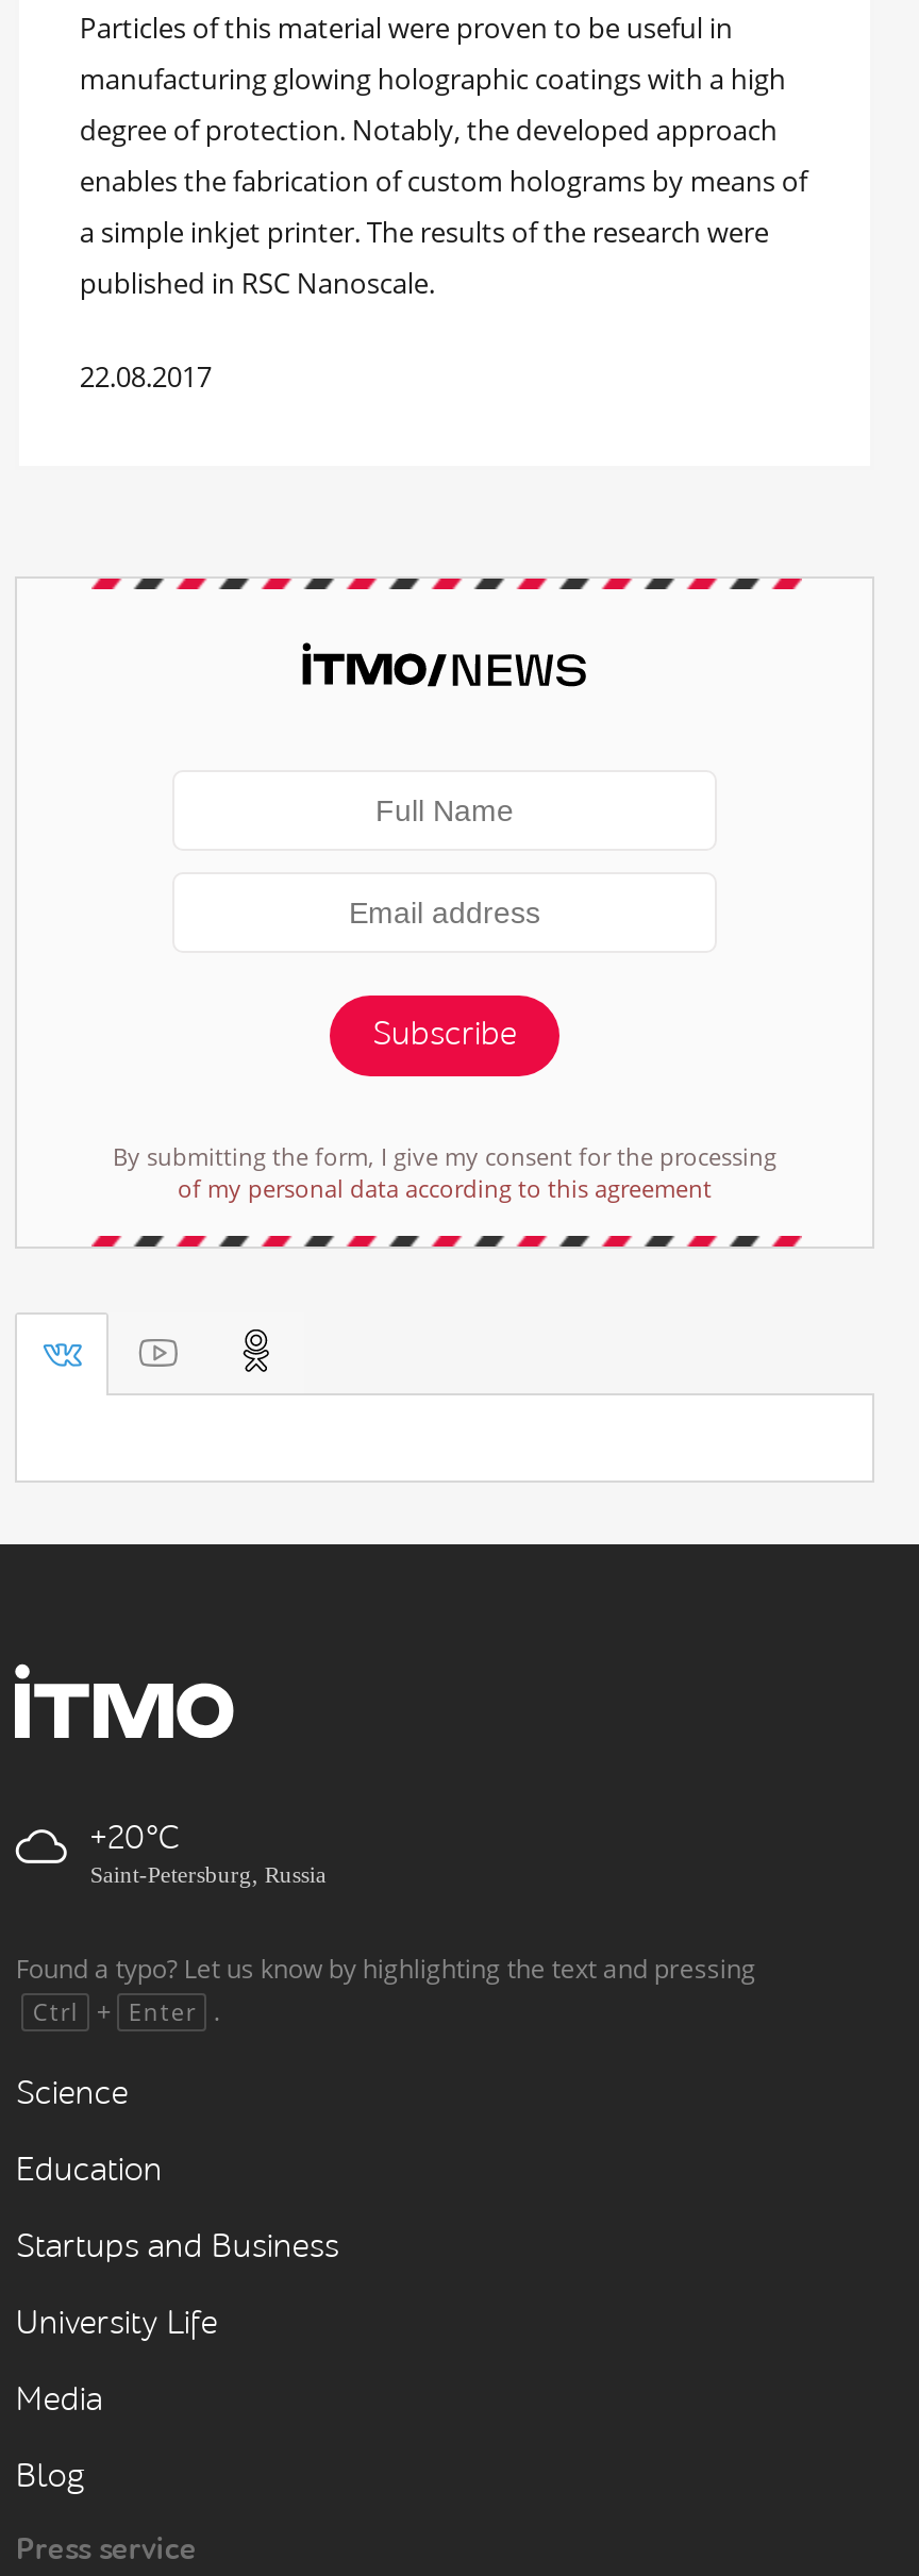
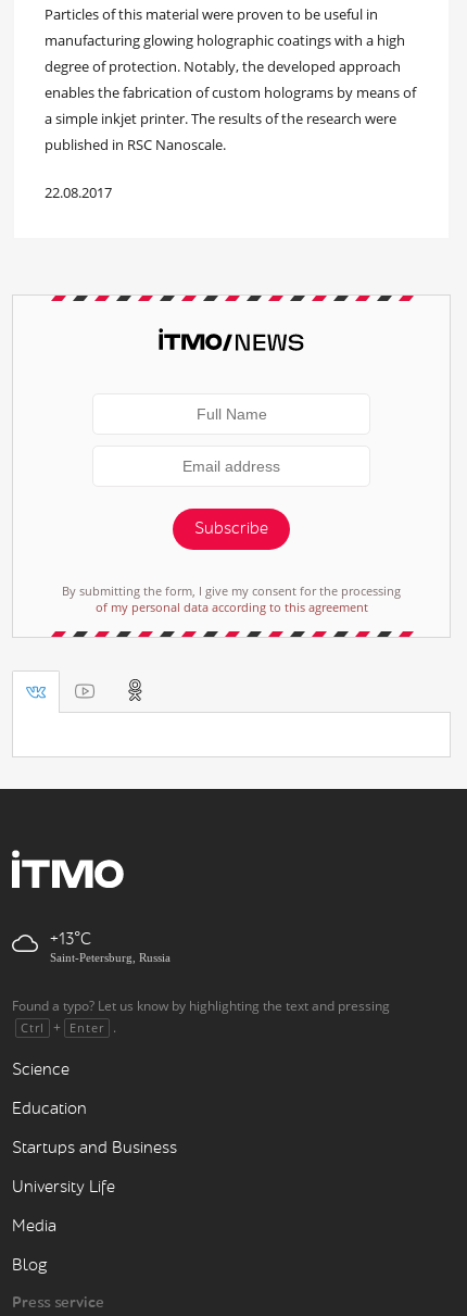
[90,1819,146,1859] +20 -> [50,929,74,950] +13

